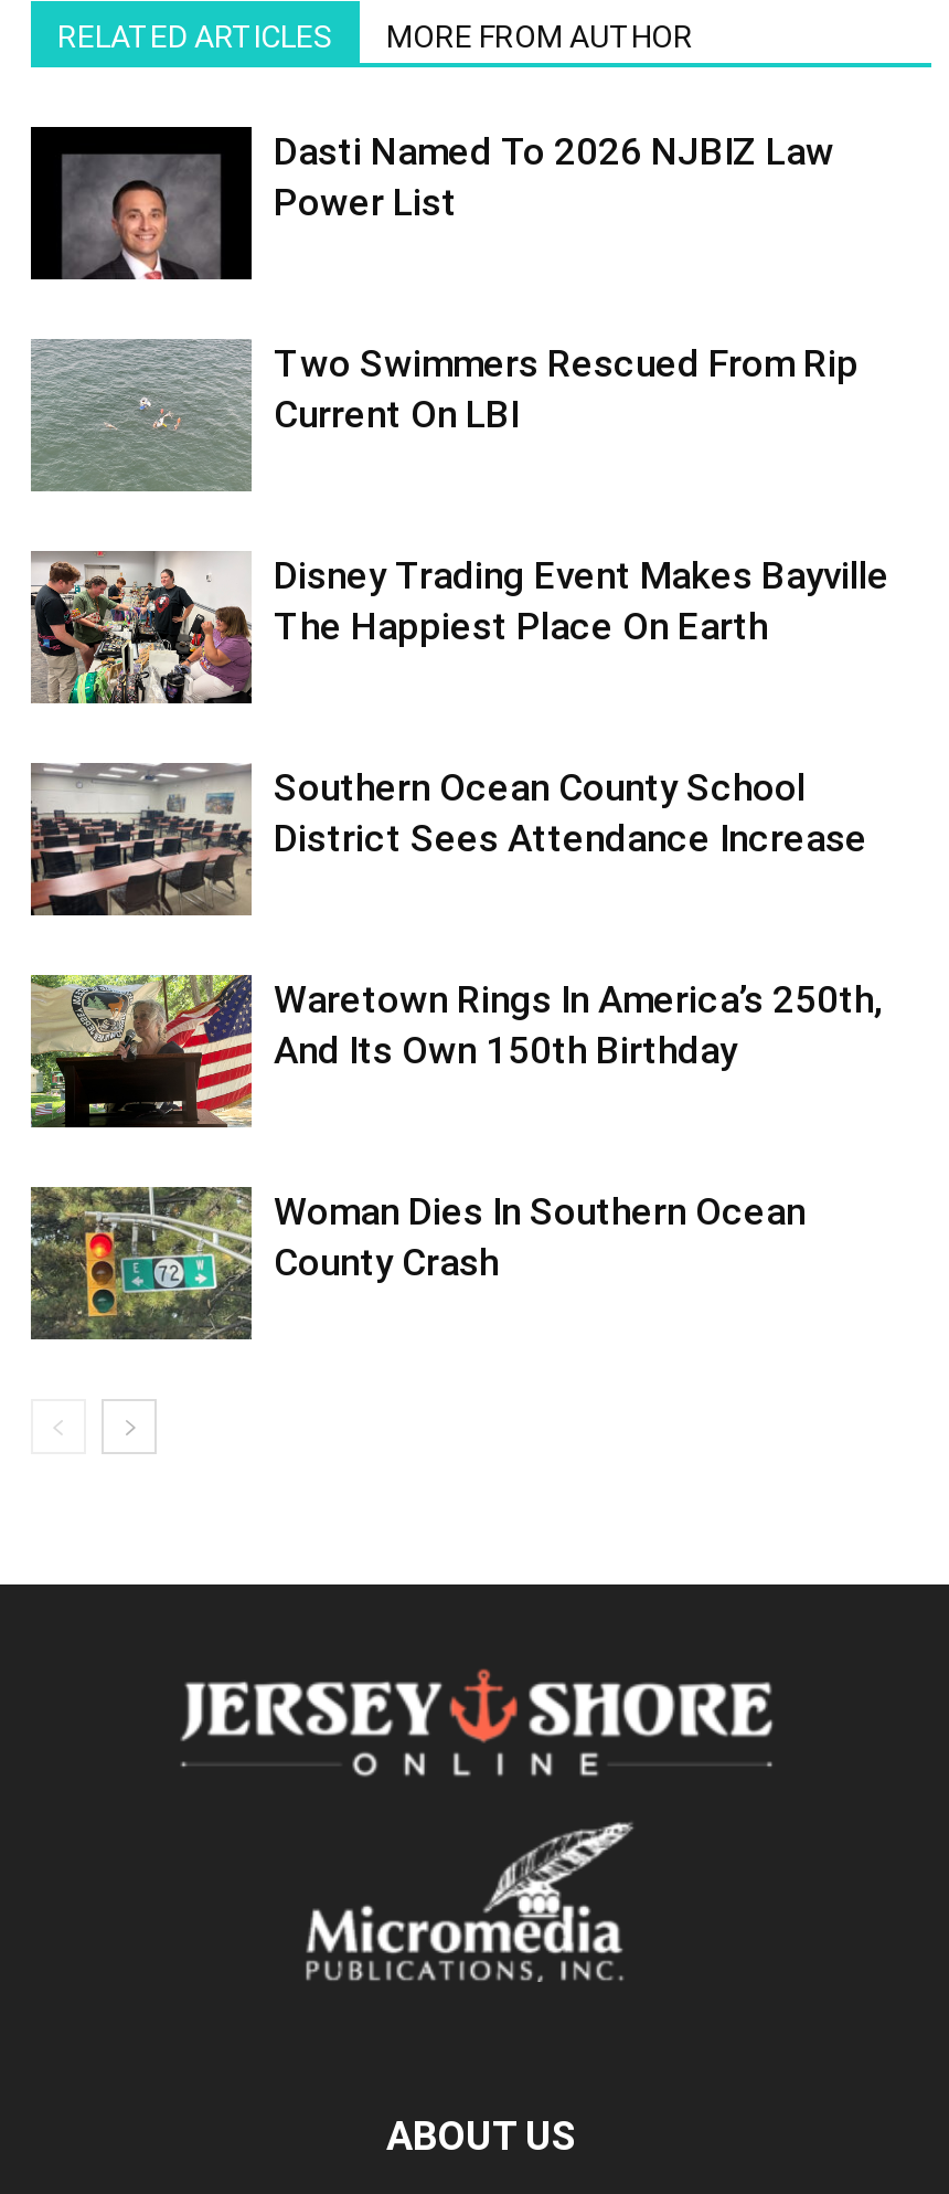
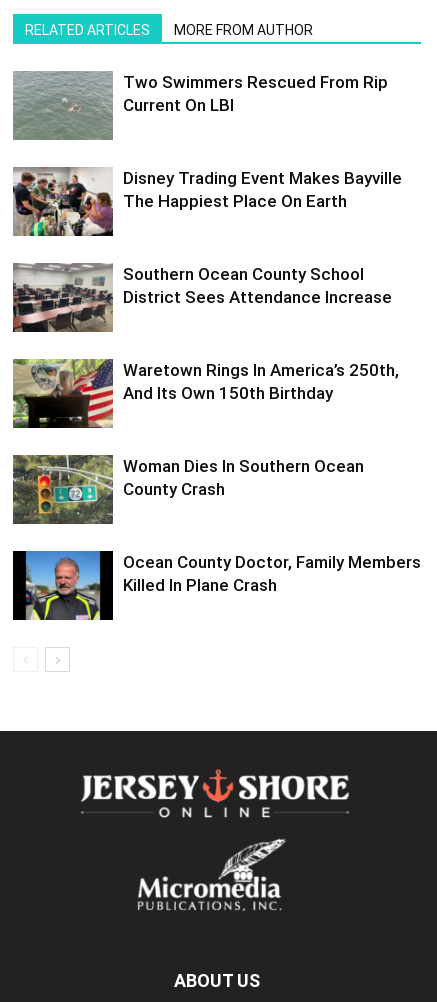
[31,127,834,282] [image] | Dasti Named To 2026 NJBIZ Law | Power List -> none
moved [29,337,889,1284] -> [12,70,402,499]: [image] | Two Swimmers Rescued From Rip | Current On LBI | ... | Woman Dies In Southern Ocean | County Crash
none -> [12,550,421,621] [image] | Ocean County Doctor, Family Members | Killed In Plane Crash

